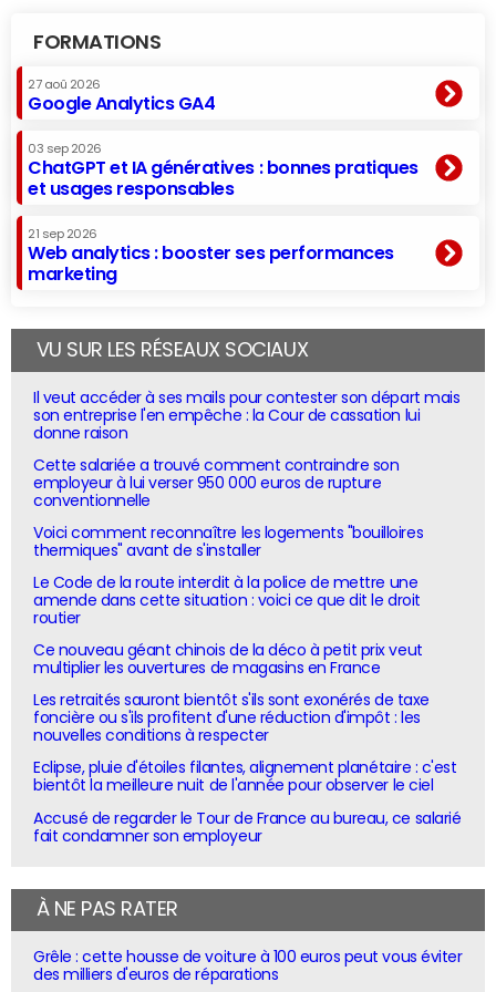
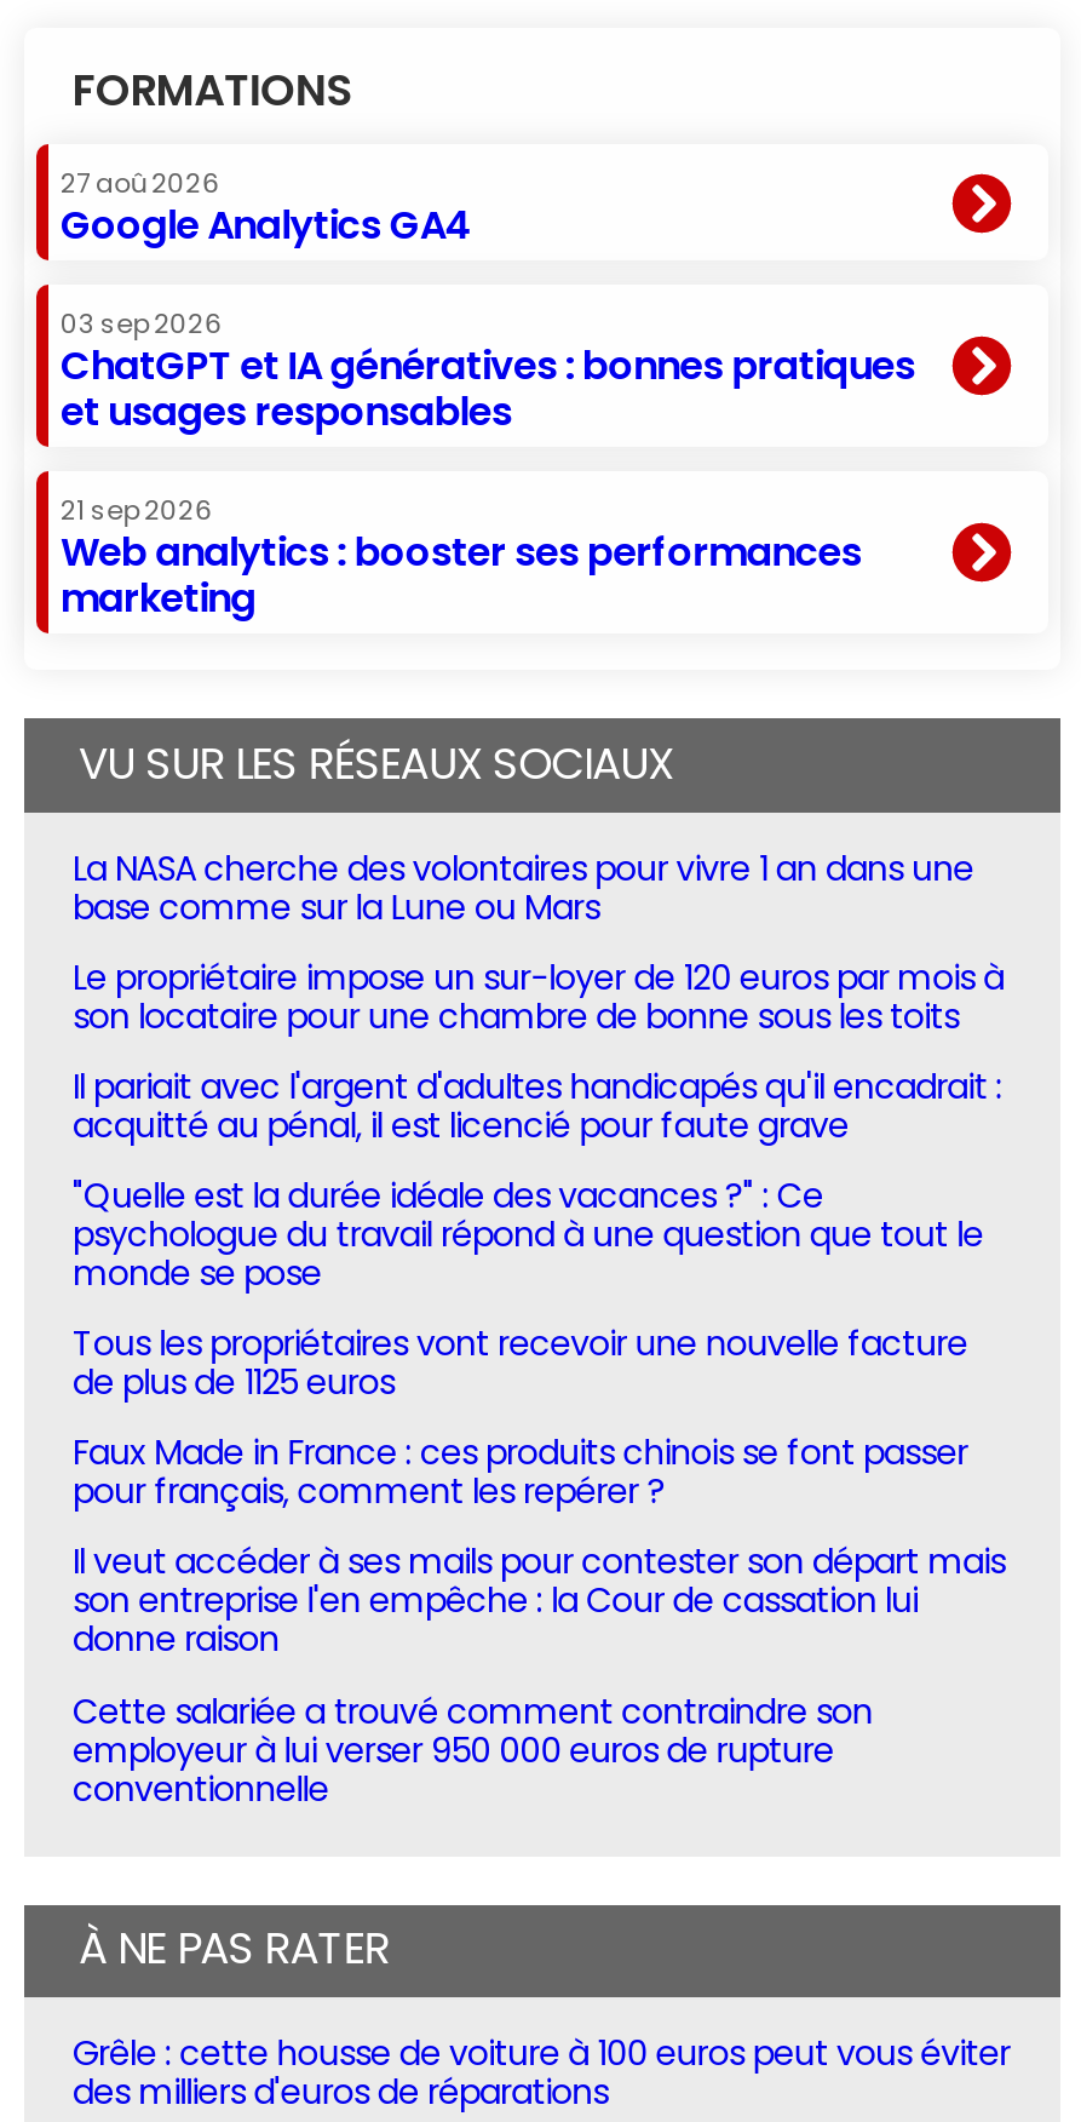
none -> [73,851,1004,1509] La NASA cherche des volontaires pour vivre 1 an dans une | base comme sur la Lune ou Mars | Le propriétaire impose un sur-loyer de 120 euros par mois à | son locataire pour une chambre de bonne sous les toits | Il pariait avec l'argent d'adultes handicapés qu'il encadrait : | acquitté au pénal, il est licencié pour faute grave | "Quelle est la durée idéale des vacances ?" : Ce | psychologue du travail répond à une question que tout le | monde se pose | Tous les propriétaires vont recevoir une nouvelle facture | de plus de 1125 euros | Faux Made in France : ces produits chinois se font passer | pour français, comment les repérer ?
moved [33,389,460,508] -> [73,1545,1005,1805]: Il veut accéder à ses mails pour contester son départ mais | son entreprise l'en empêche : la Cour de cassation lui | donne raison | Cette salariée a trouvé comment contraindre son | employeur à lui verser 950 000 euros de rupture | conventionnelle
[33,525,461,843] Voici comment reconnaître les logements "bouilloires | thermiques" avant de s'installer | Le Code de la route interdit à la police de mettre une | amende dans cette situation : voici ce que dit le droit | routier | Ce nouveau géant chinois de la déco à petit prix veut | multiplier les ouvertures de magasins en France | Les retraités sauront bientôt s'ils sont exonérés de taxe | foncière ou s'ils profitent d'une réduction d'impôt : les | nouvelles conditions à respecter | Eclipse, pluie d'étoiles filantes, alignement planétaire : c'est | bientôt la meilleure nuit de l'année pour observer le ciel | Accusé de regarder le Tour de France au bureau, ce salarié | fait condamner son employeur -> none

